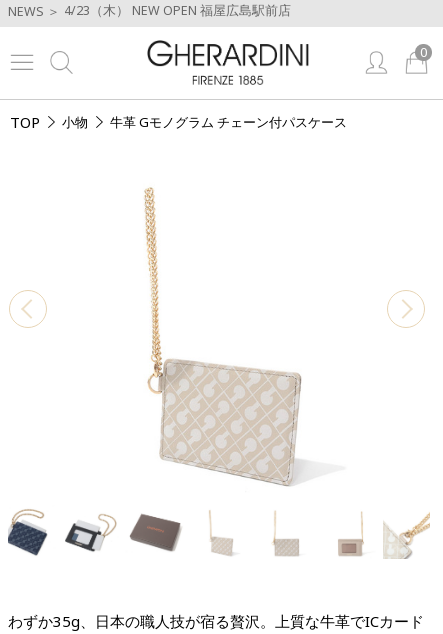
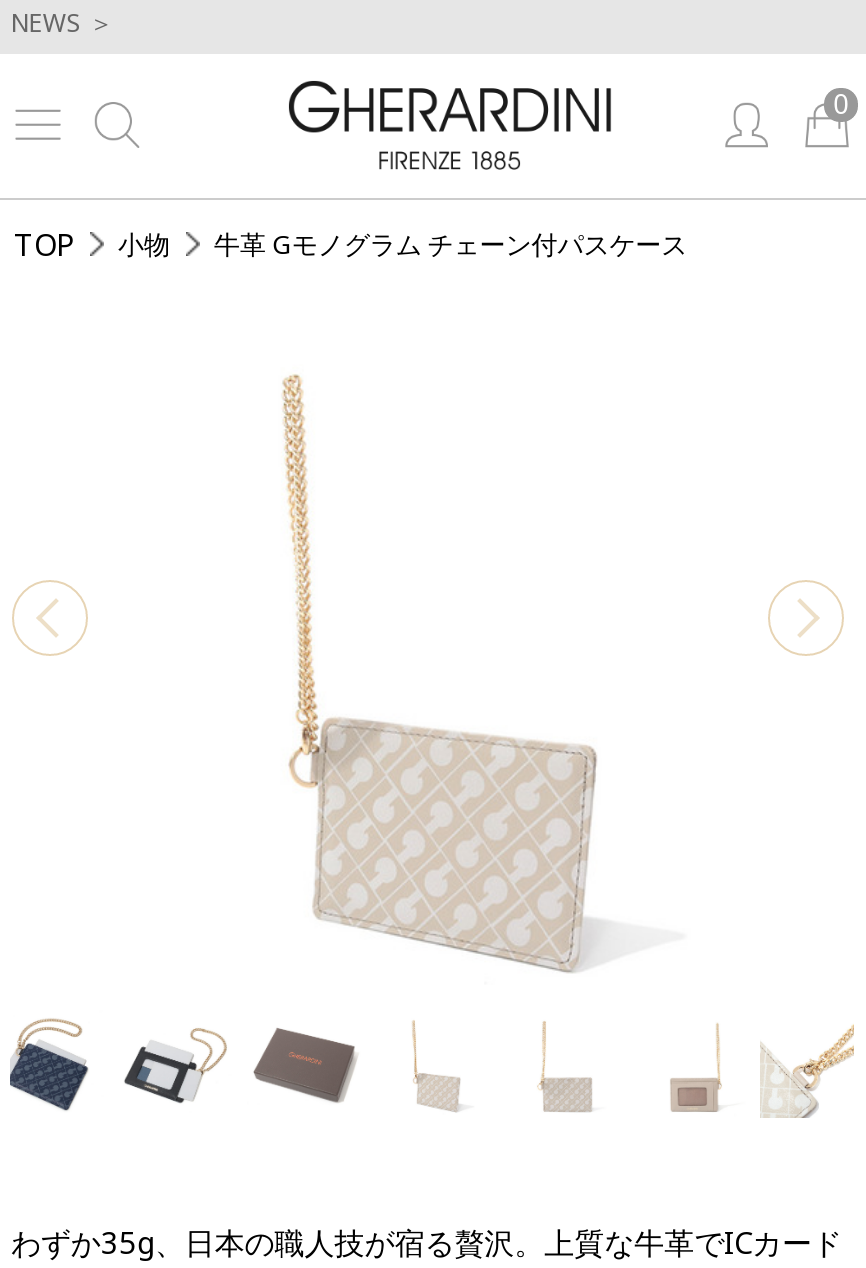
[8,2,291,20] NEWS ＞ 4/23（木） NEW OPEN 福屋広島駅前店 -> [11,5,115,39] NEWS ＞

